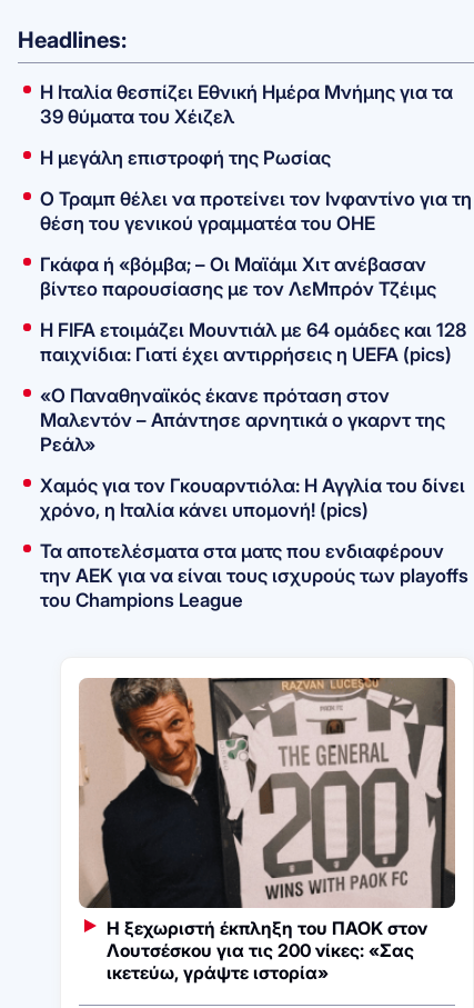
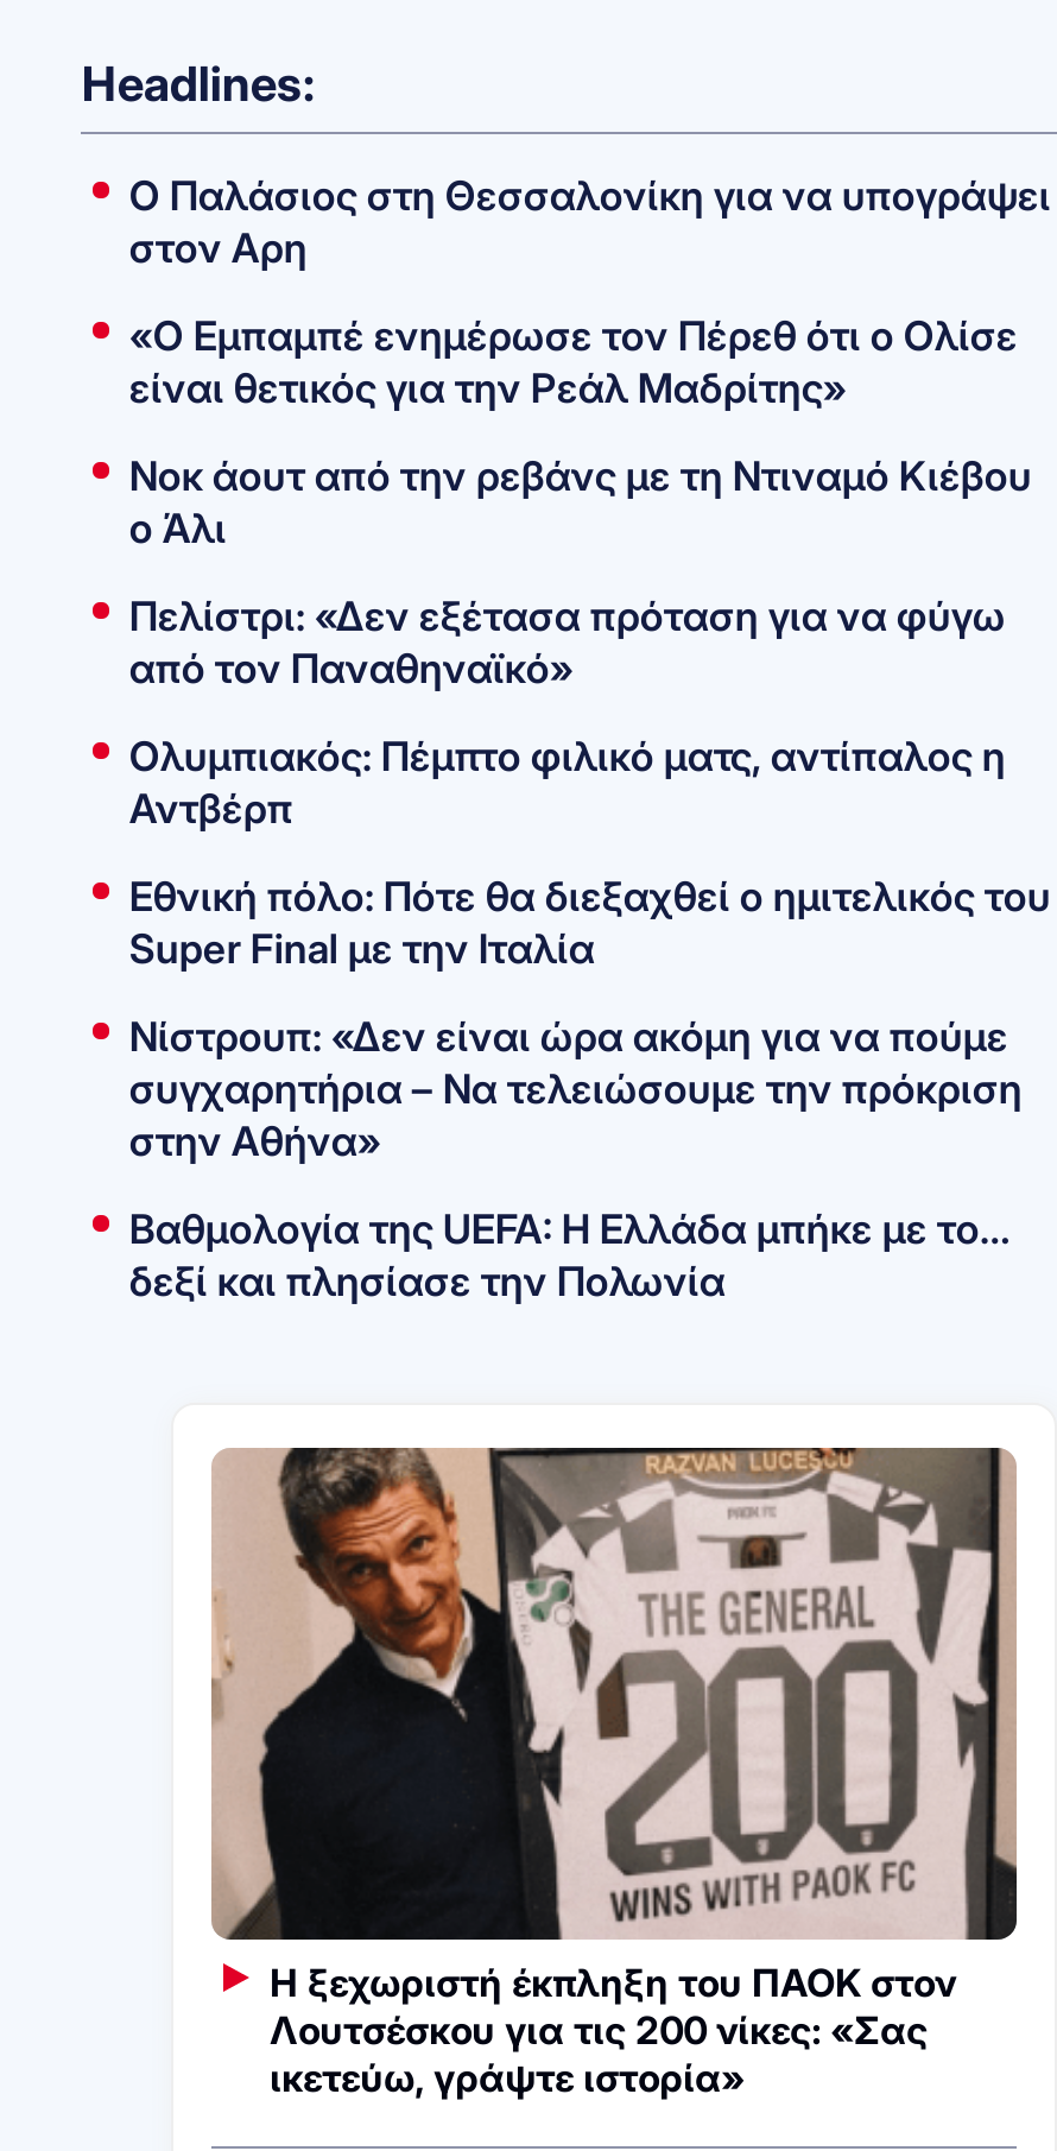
[40,81,453,127] Η Ιταλία θεσπίζει Εθνική Ημέρα Μνήμης για τα | 39 θύματα του Χέιζελ -> [129,172,1051,271] Ο Παλάσιος στη Θεσσαλονίκη για να υπογράψει | στον Αρη
[40,146,331,169] Η μεγάλη επιστροφή της Ρωσίας -> [129,312,1017,411] «Ο Εμπαμπέ ενημέρωσε τον Πέρεθ ότι ο Ολίσε | είναι θετικός για την Ρεάλ Μαδρίτης»
[40,187,472,234] O Τραμπ θέλει να προτείνει τον Ινφαντίνο για τη | θέση του γενικού γραμματέα του ΟΗΕ -> [129,452,1032,552] Νοκ άουτ από την ρεβάνς με τη Ντιναμό Κιέβου | ο Άλι
[40,253,437,300] Γκάφα ή «βόμβα; – Οι Μαϊάμι Χιτ ανέβασαν | βίντεο παρουσίασης με τον ΛεΜπρόν Τζέιμς -> [129,592,1005,692] Πελίστρι: «Δεν εξέτασα πρόταση για να φύγω | από τον Παναθηναϊκό»
[40,319,467,365] Η FIFA ετοιμάζει Μουντιάλ με 64 ομάδες και 128 | παιχνίδια: Γιατί έχει αντιρρήσεις η UEFA (pics) -> [129,732,1005,832] Ολυμπιακός: Πέμπτο φιλικό ματς, αντίπαλος η | Αντβέρπ
[40,384,445,455] «Ο Παναθηναϊκός έκανε πρόταση στον | Μαλεντόν – Απάντησε αρνητικά ο γκαρντ της | Ρεάλ» -> [129,872,1051,972] Εθνική πόλο: Πότε θα διεξαχθεί ο ημιτελικός του | Super Final με την Ιταλία
[40,474,465,521] Χαμός για τον Γκουαρντιόλα: Η Αγγλία του δίνει | χρόνο, η Ιταλία κάνει υπομονή! (pics) -> [129,1012,1022,1164] Νίστρουπ: «Δεν είναι ώρα ακόμη για να πούμε | συγχαρητήρια – Να τελειώσουμε την πρόκριση | στην Αθήνα»
[40,540,469,611] Τα αποτελέσματα στα ματς που ενδιαφέρουν | την ΑΕΚ για να είναι τους ισχυρούς των playoffs | του Champions League -> [129,1205,1010,1305] Βαθμολογία της UEFA: Η Ελλάδα μπήκε με το… | δεξί και πλησίασε την Πολωνία

